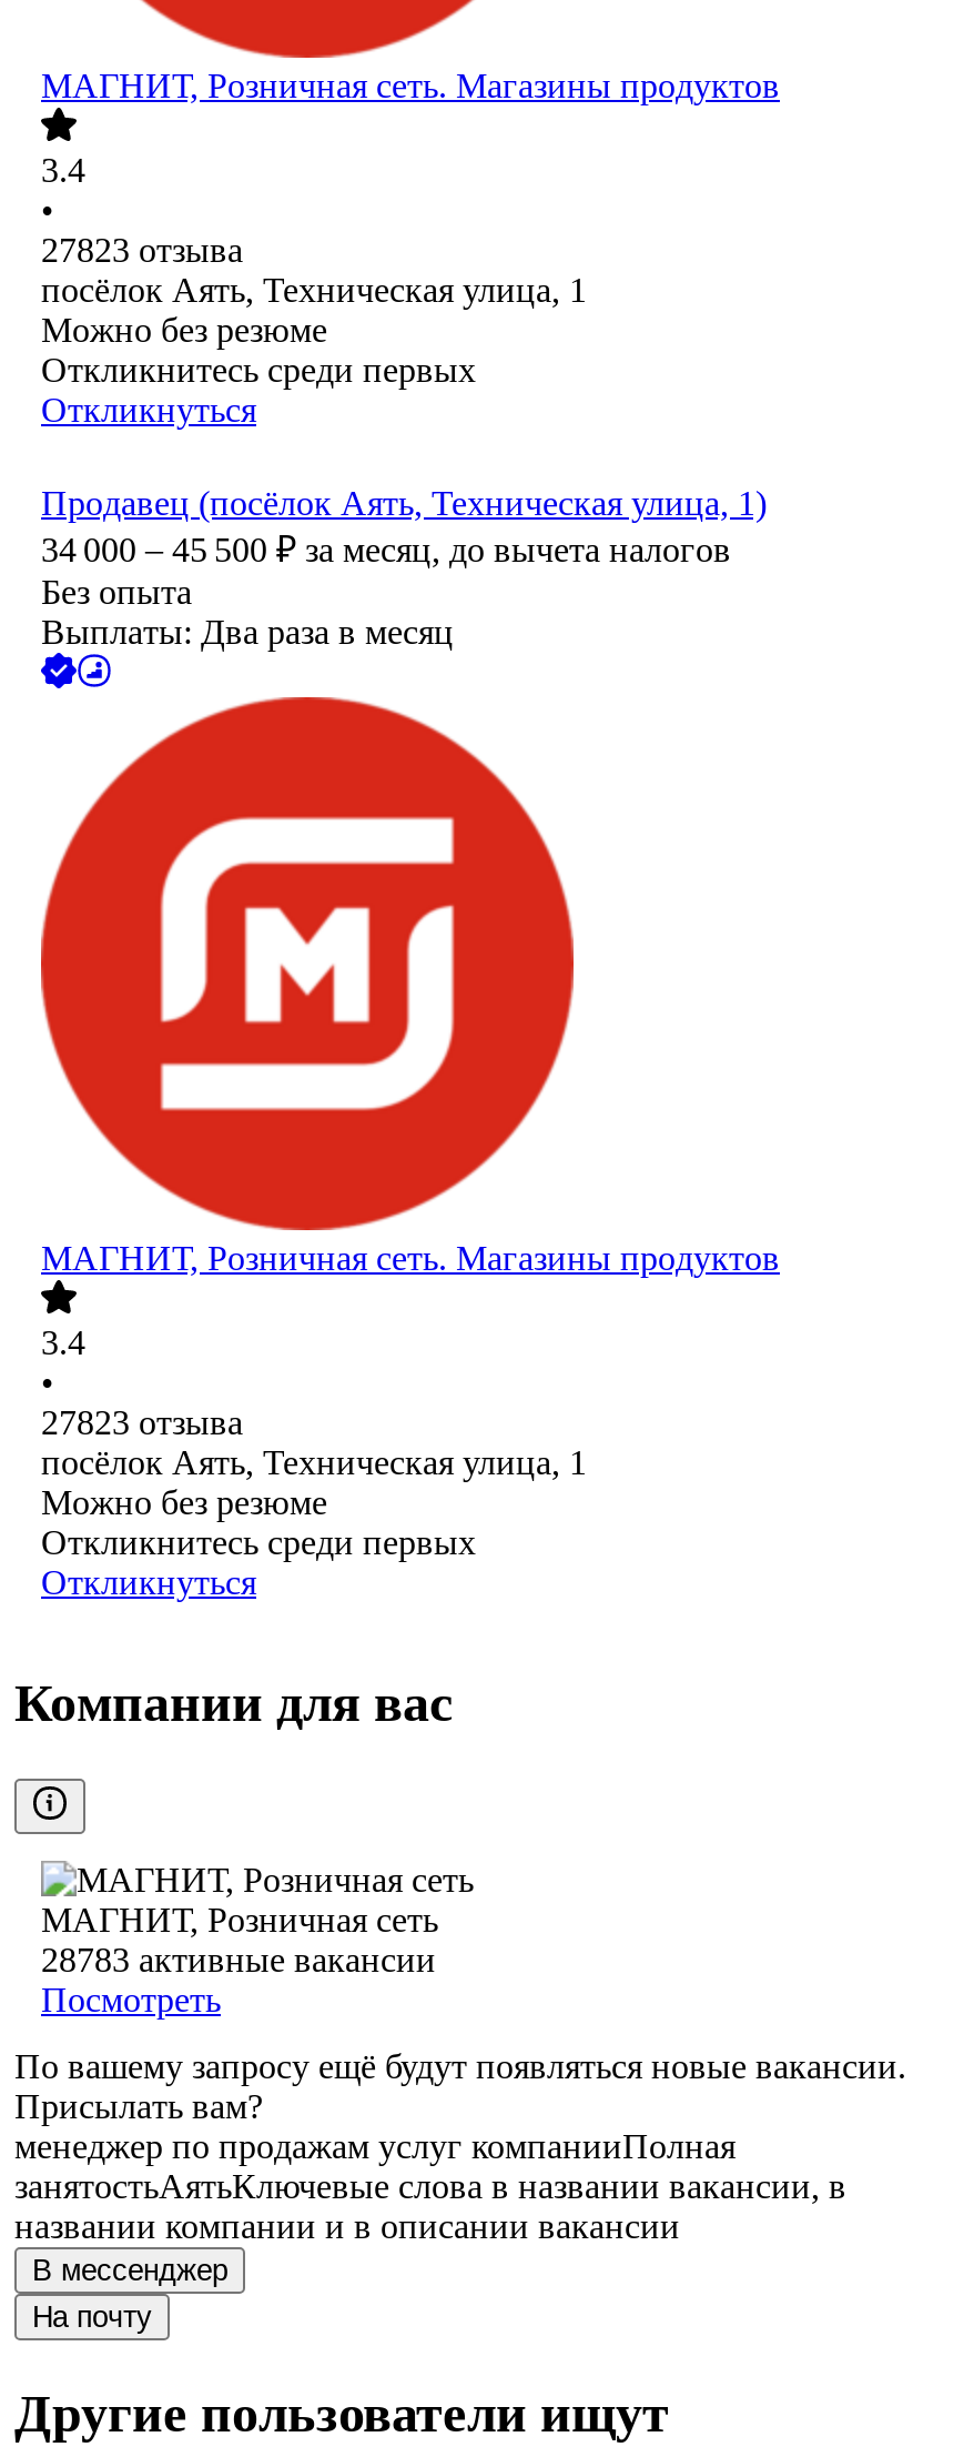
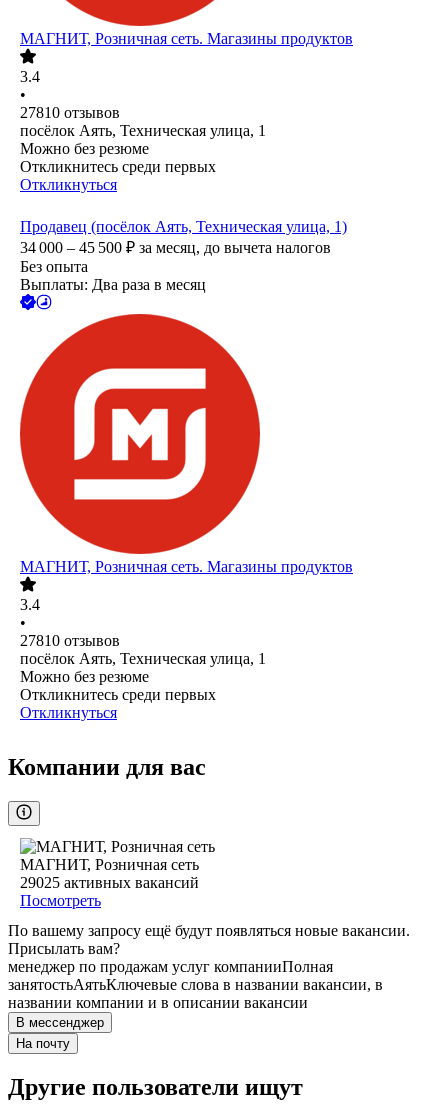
[41,232,243,270] 27823 отзыва -> [20,104,120,121] 27810 отзывов
[41,1404,243,1442] 27823 отзыва -> [20,632,120,649] 27810 отзывов
[41,1941,436,1979] 28783 активные вакансии -> [20,874,199,891] 29025 активных вакансий

